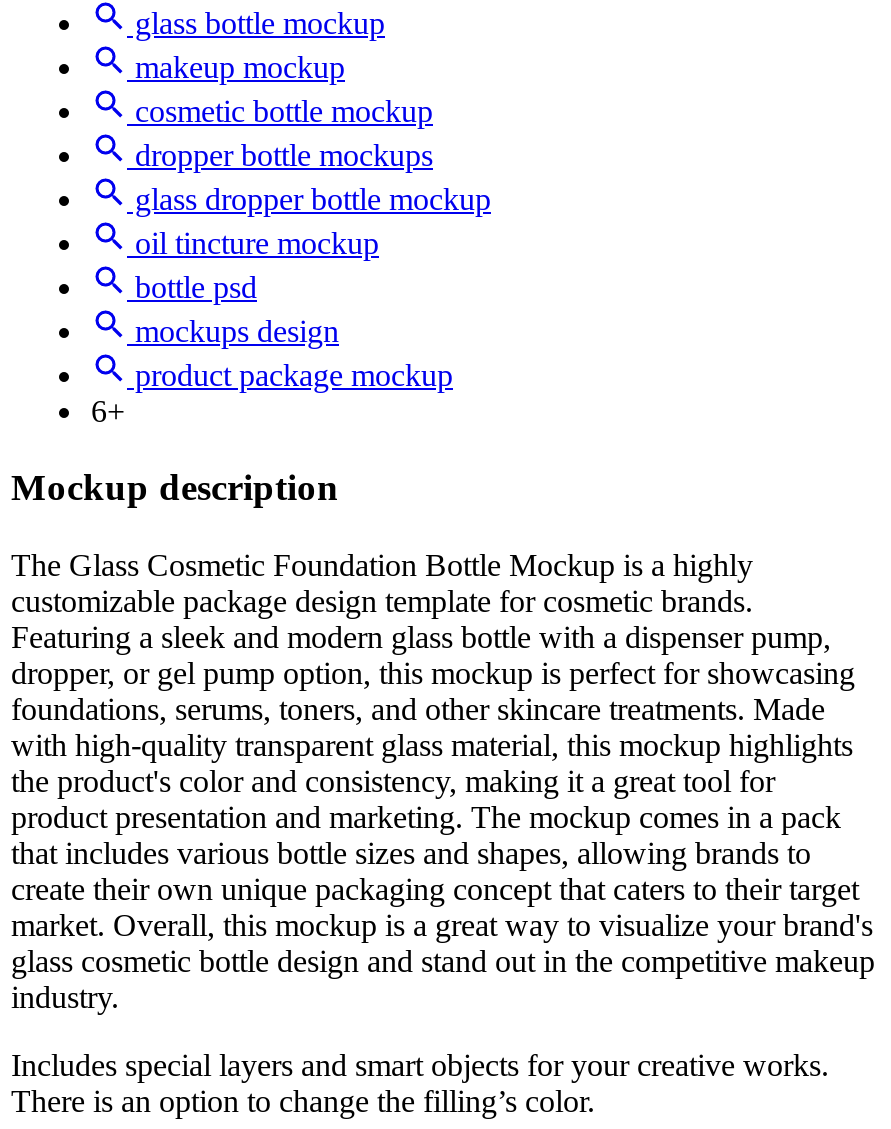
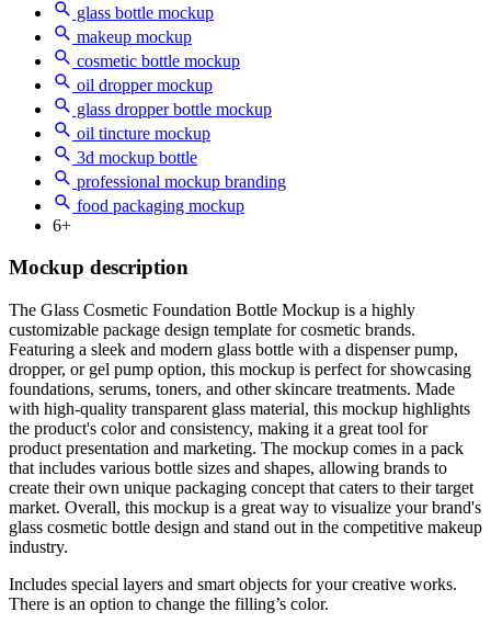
[127,137,433,171] dropper bottle mockups -> [72,75,213,94] oil dropper mockup
[127,269,453,391] bottle psd | mockups design | product package mockup -> [72,148,286,215] 3d mockup bottle | professional mockup branding | food packaging mockup

